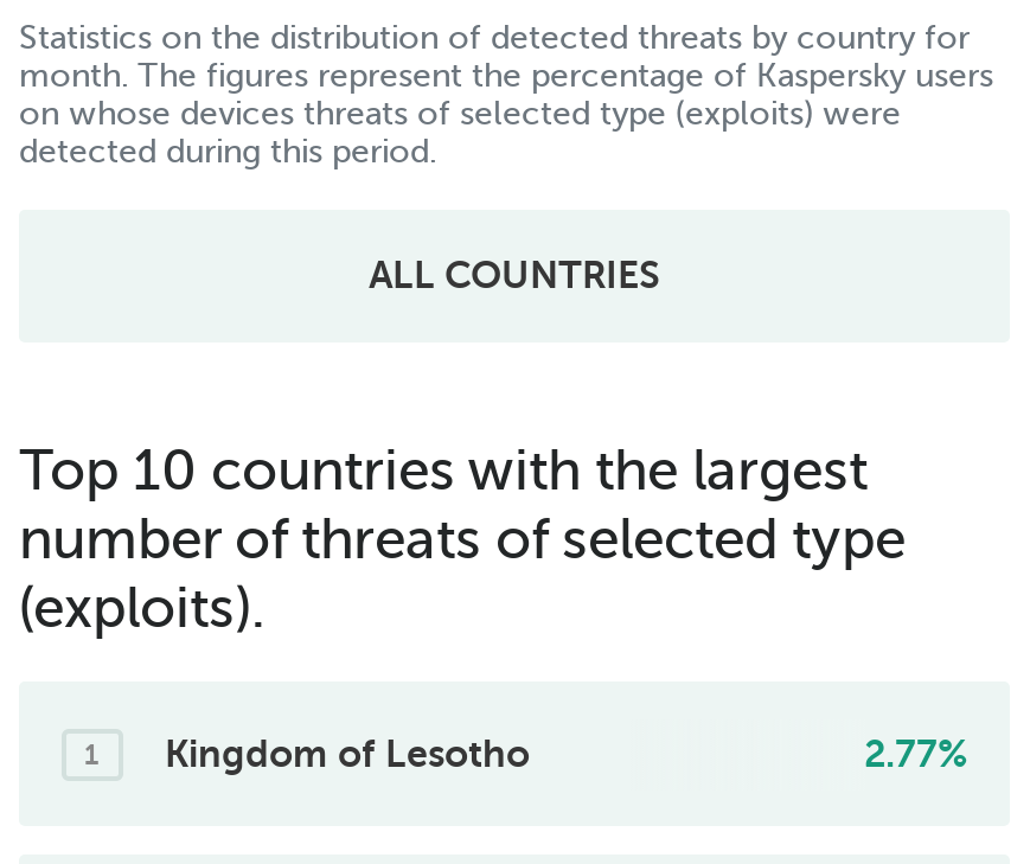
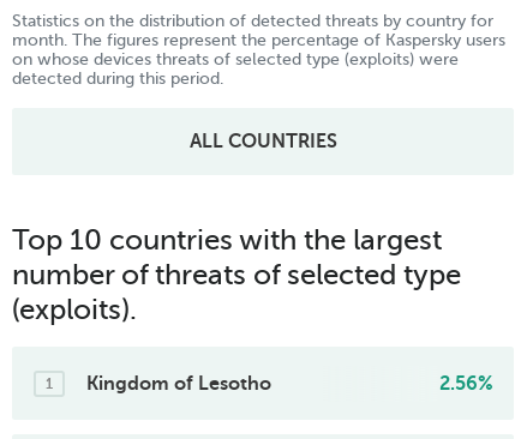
[864,732,968,775] 2.77% -> [439,372,493,394] 2.56%

